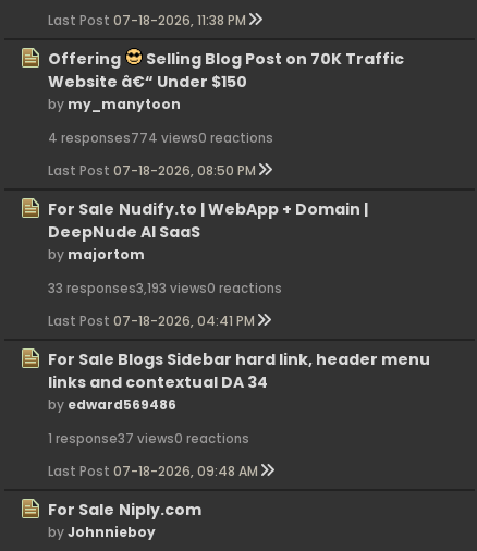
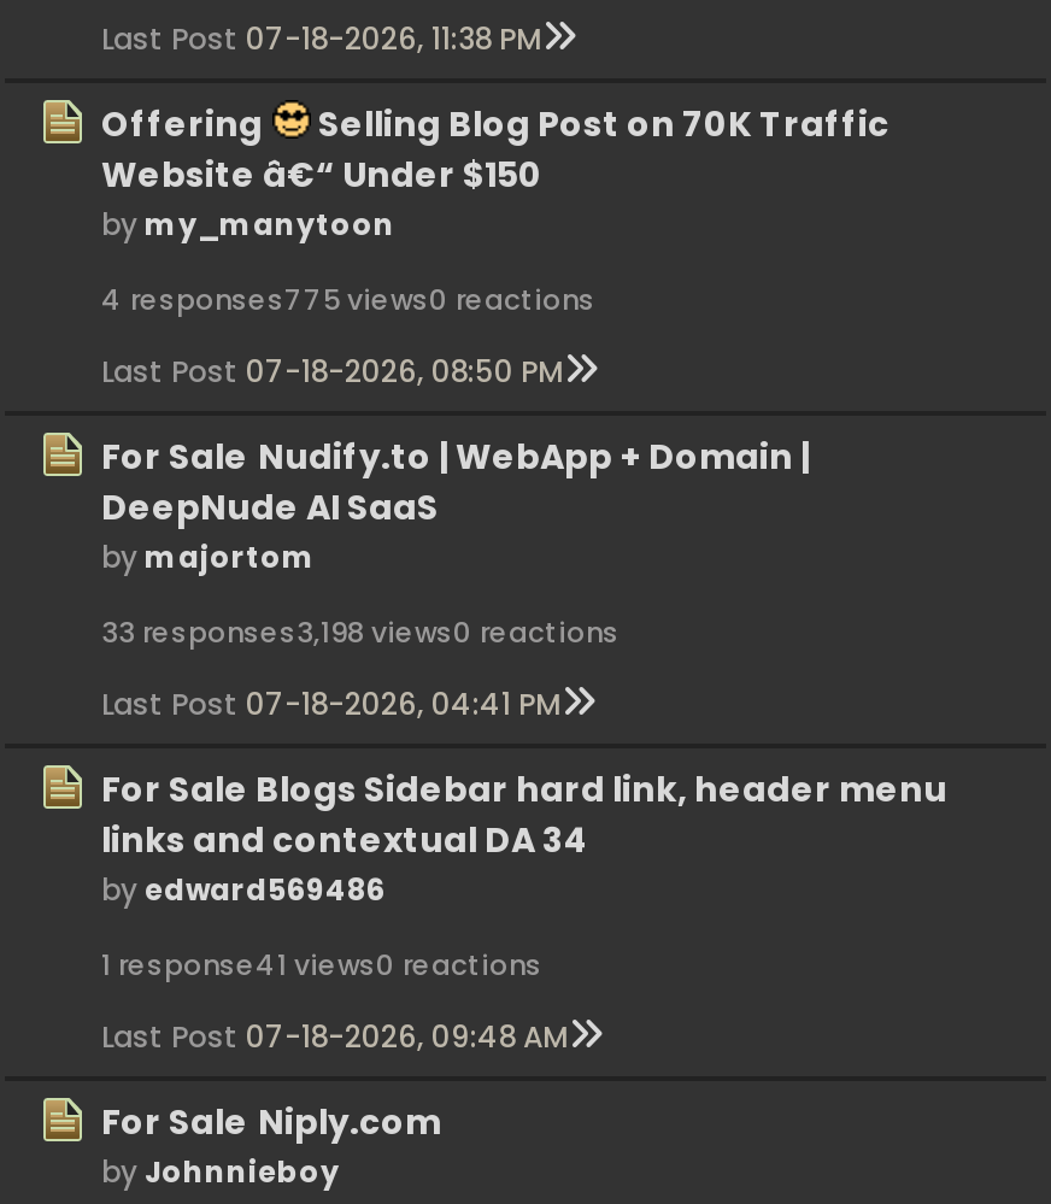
[48,130,273,147] 4 responses774 views0 reactions -> [101,281,595,319] 4 responses775 views0 reactions
[48,280,282,297] 33 responses3,193 views0 reactions -> [101,613,620,652] 33 responses3,198 views0 reactions
[48,430,249,448] 1 response37 views0 reactions -> [101,946,542,985] 1 response41 views0 reactions

